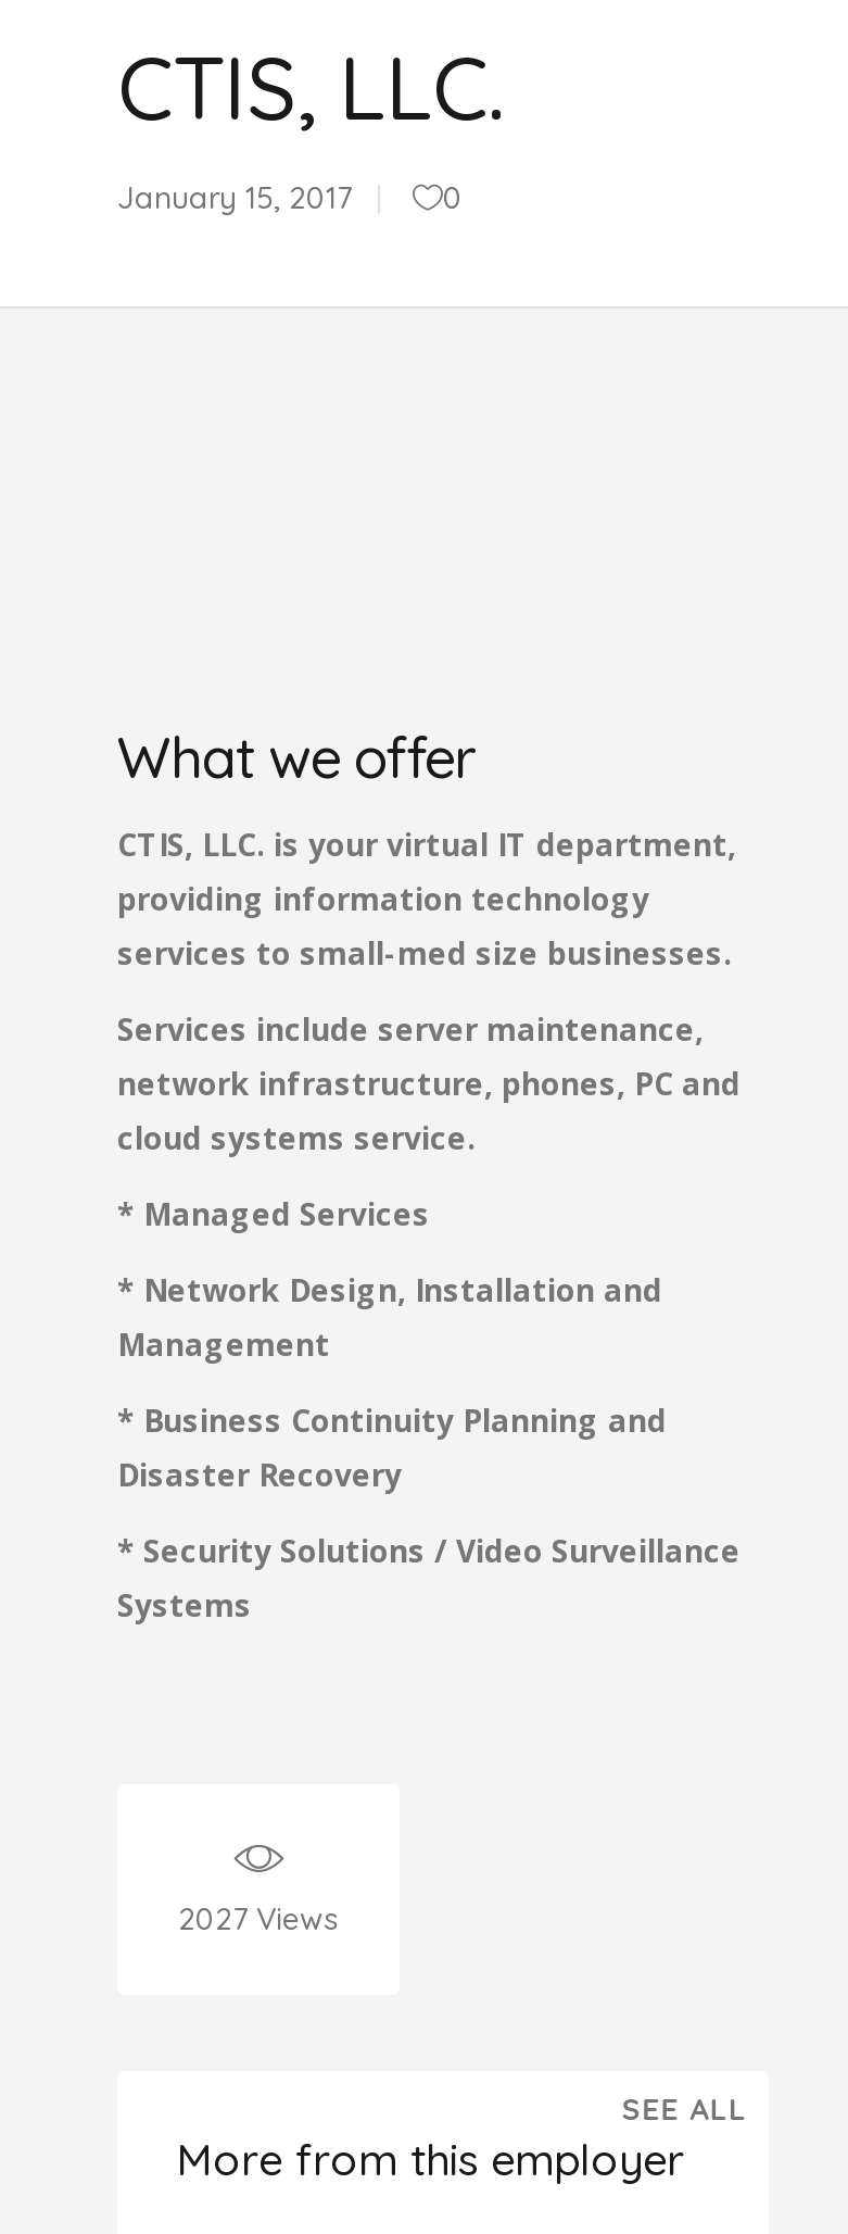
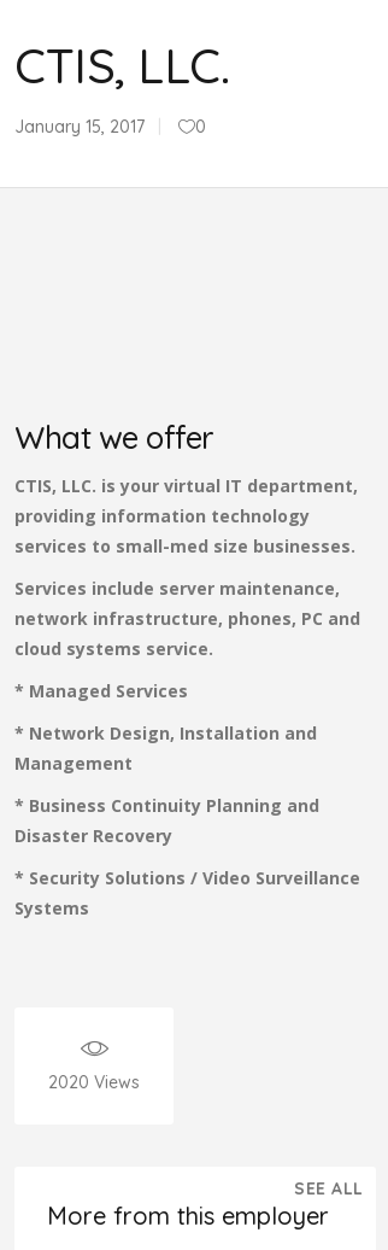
[178,1899,339,1938] 2027 Views -> [48,1071,140,1093] 2020 Views

